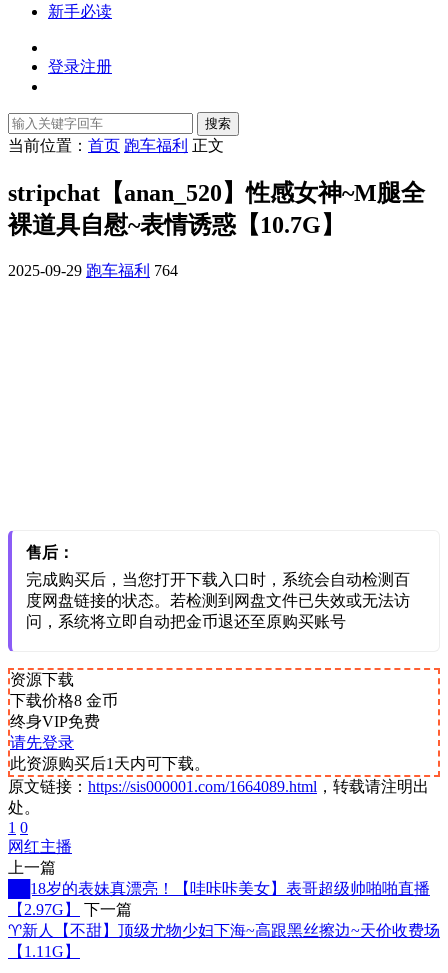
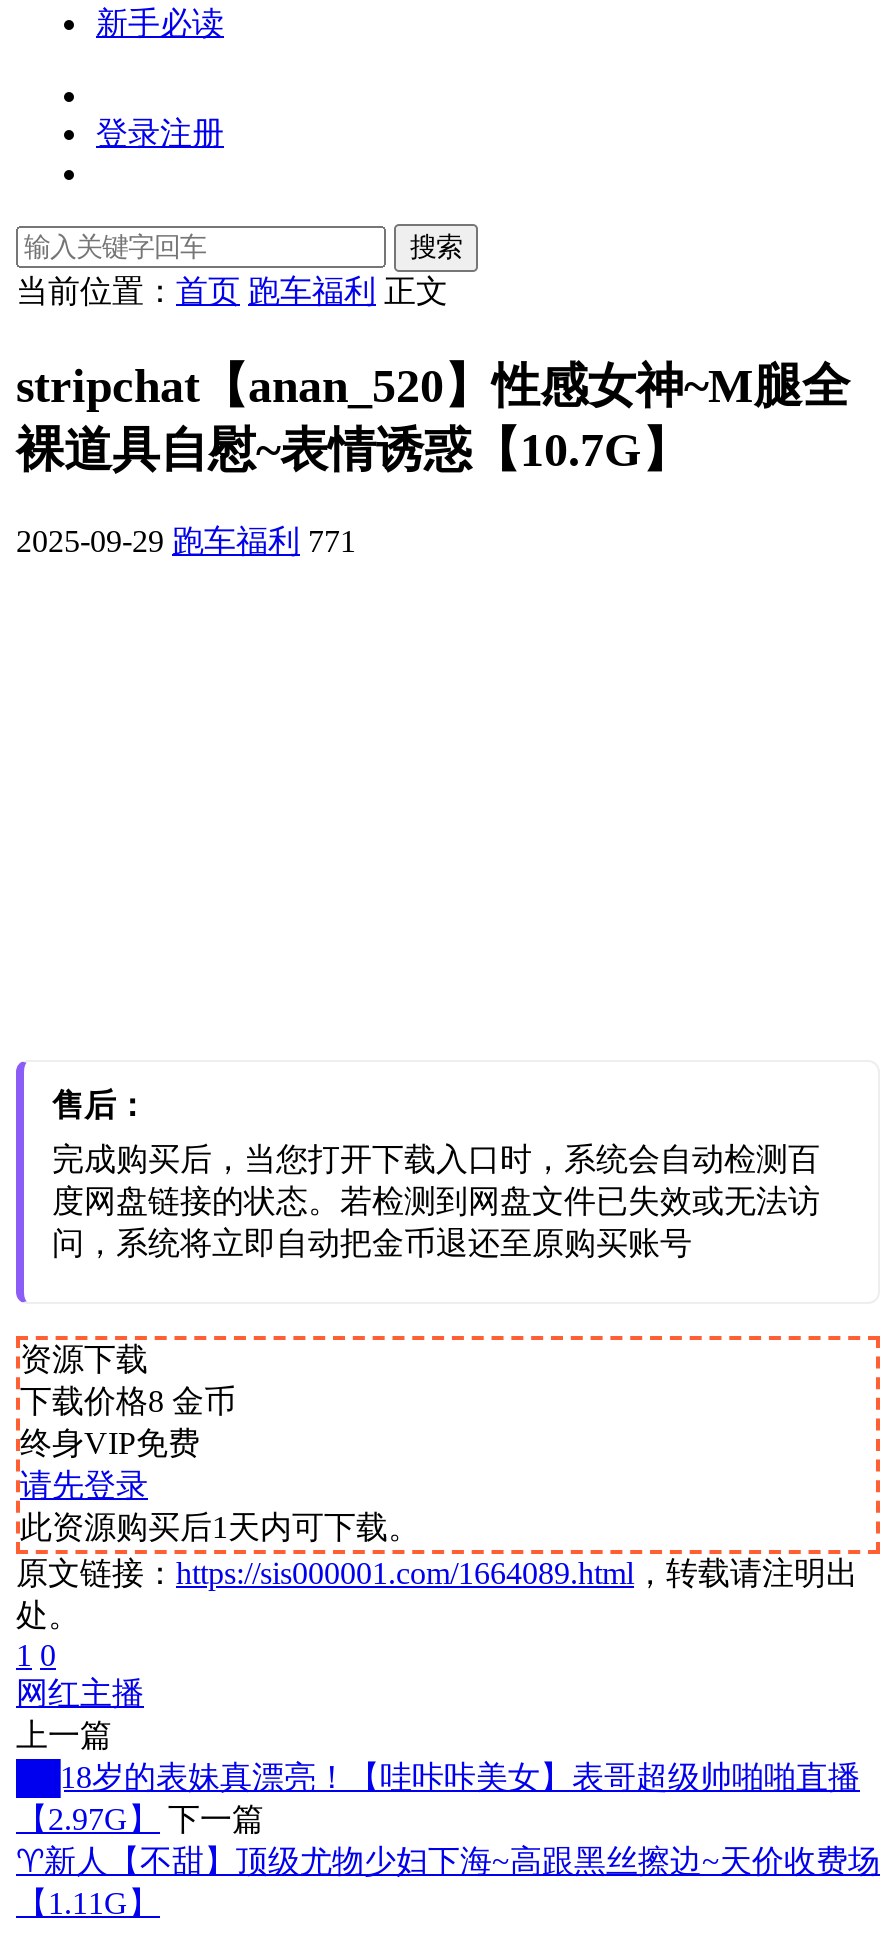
[8,262,178,279] 2025-09-29 跑车福利 764 -> [16,524,356,558] 2025-09-29 跑车福利 771

